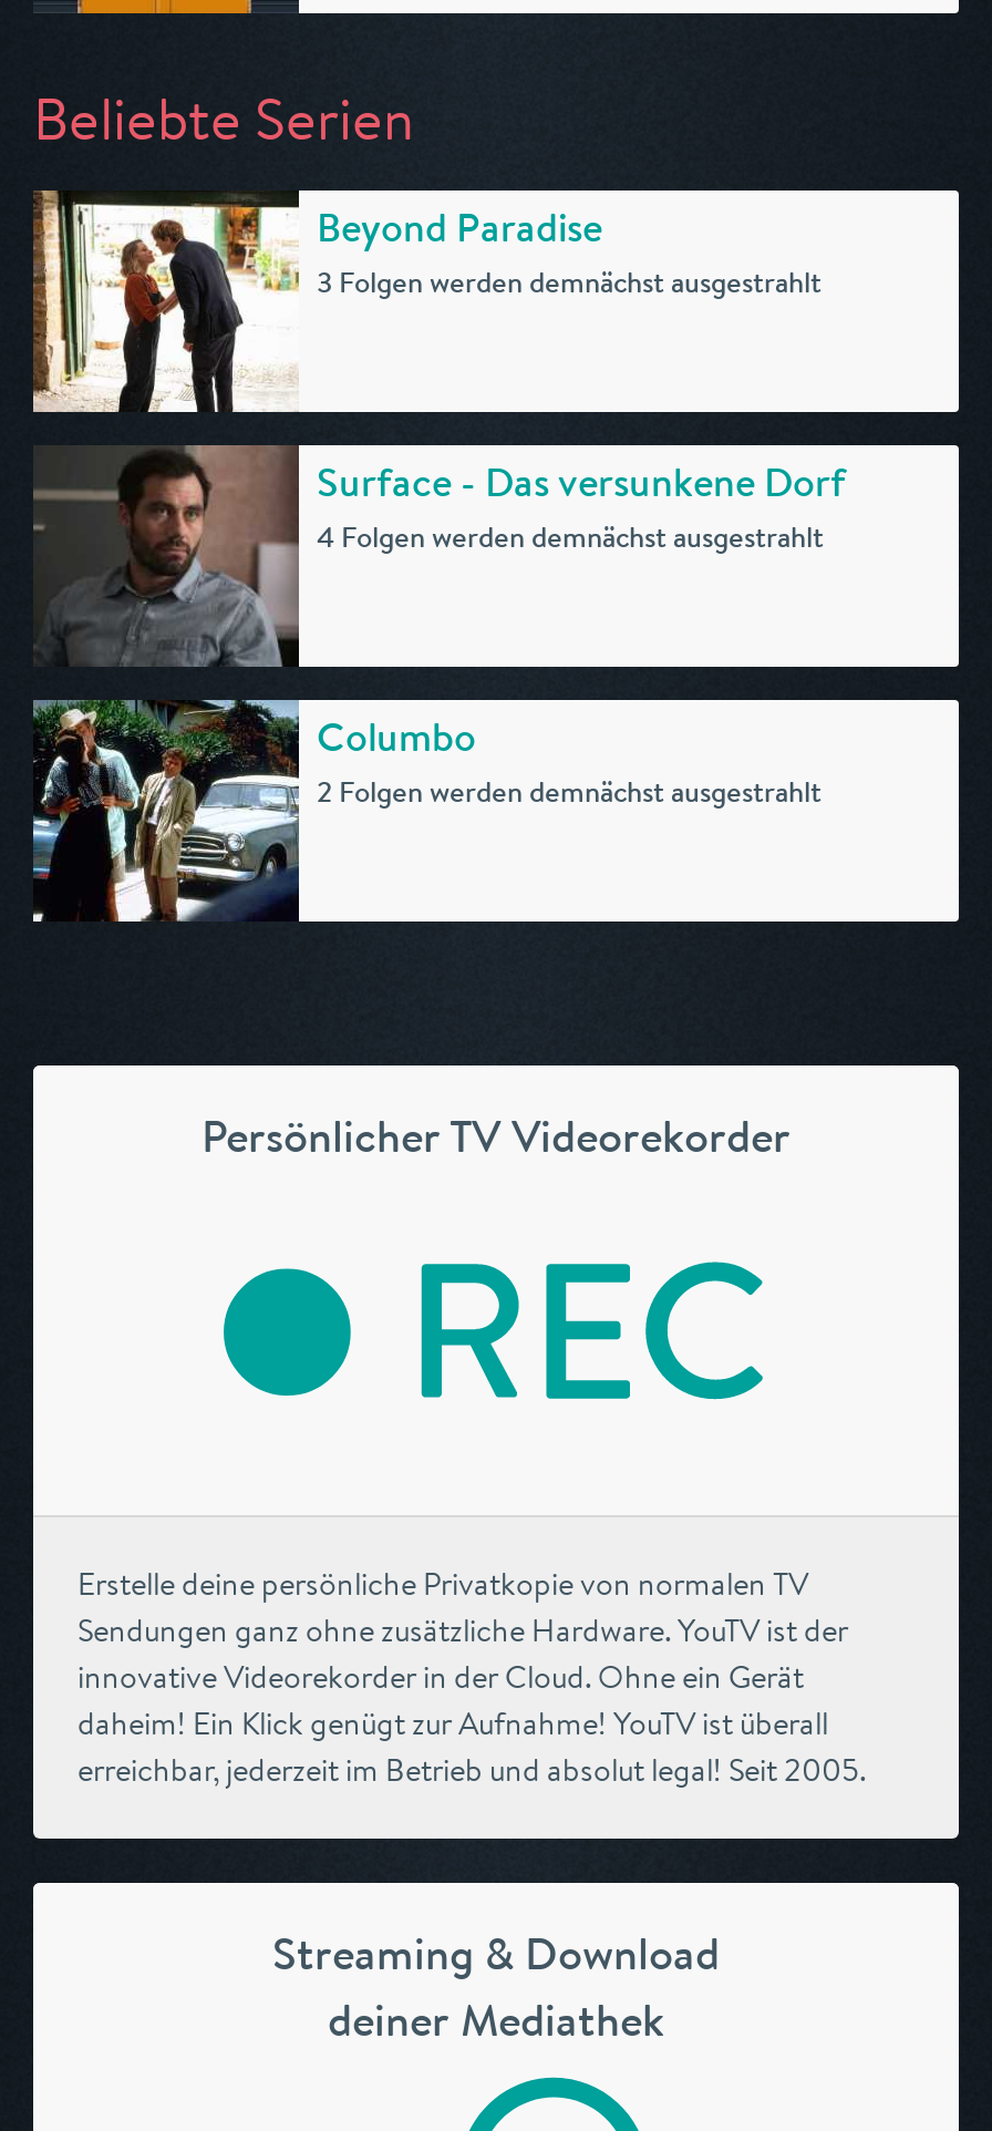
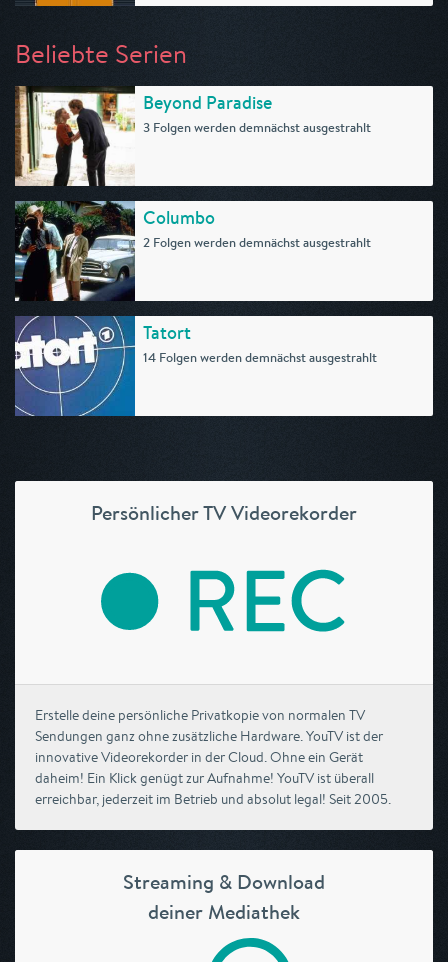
[35,443,846,667] [image] | Surface - Das versunkene Dorf | 4 Folgen werden demnächst ausgestrahlt -> none
moved [317,709,821,811] -> [143,205,371,251]: Columbo | 2 Folgen werden demnächst ausgestrahlt
none -> [14,315,377,417] [image] | Tatort | 14 Folgen werden demnächst ausgestrahlt

